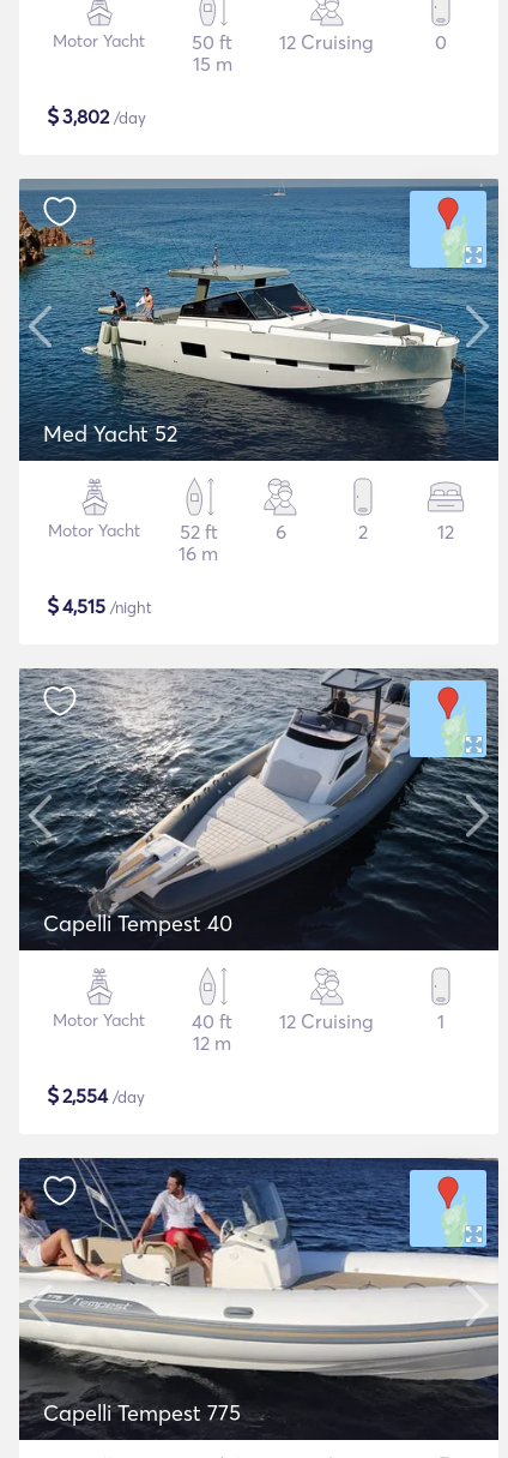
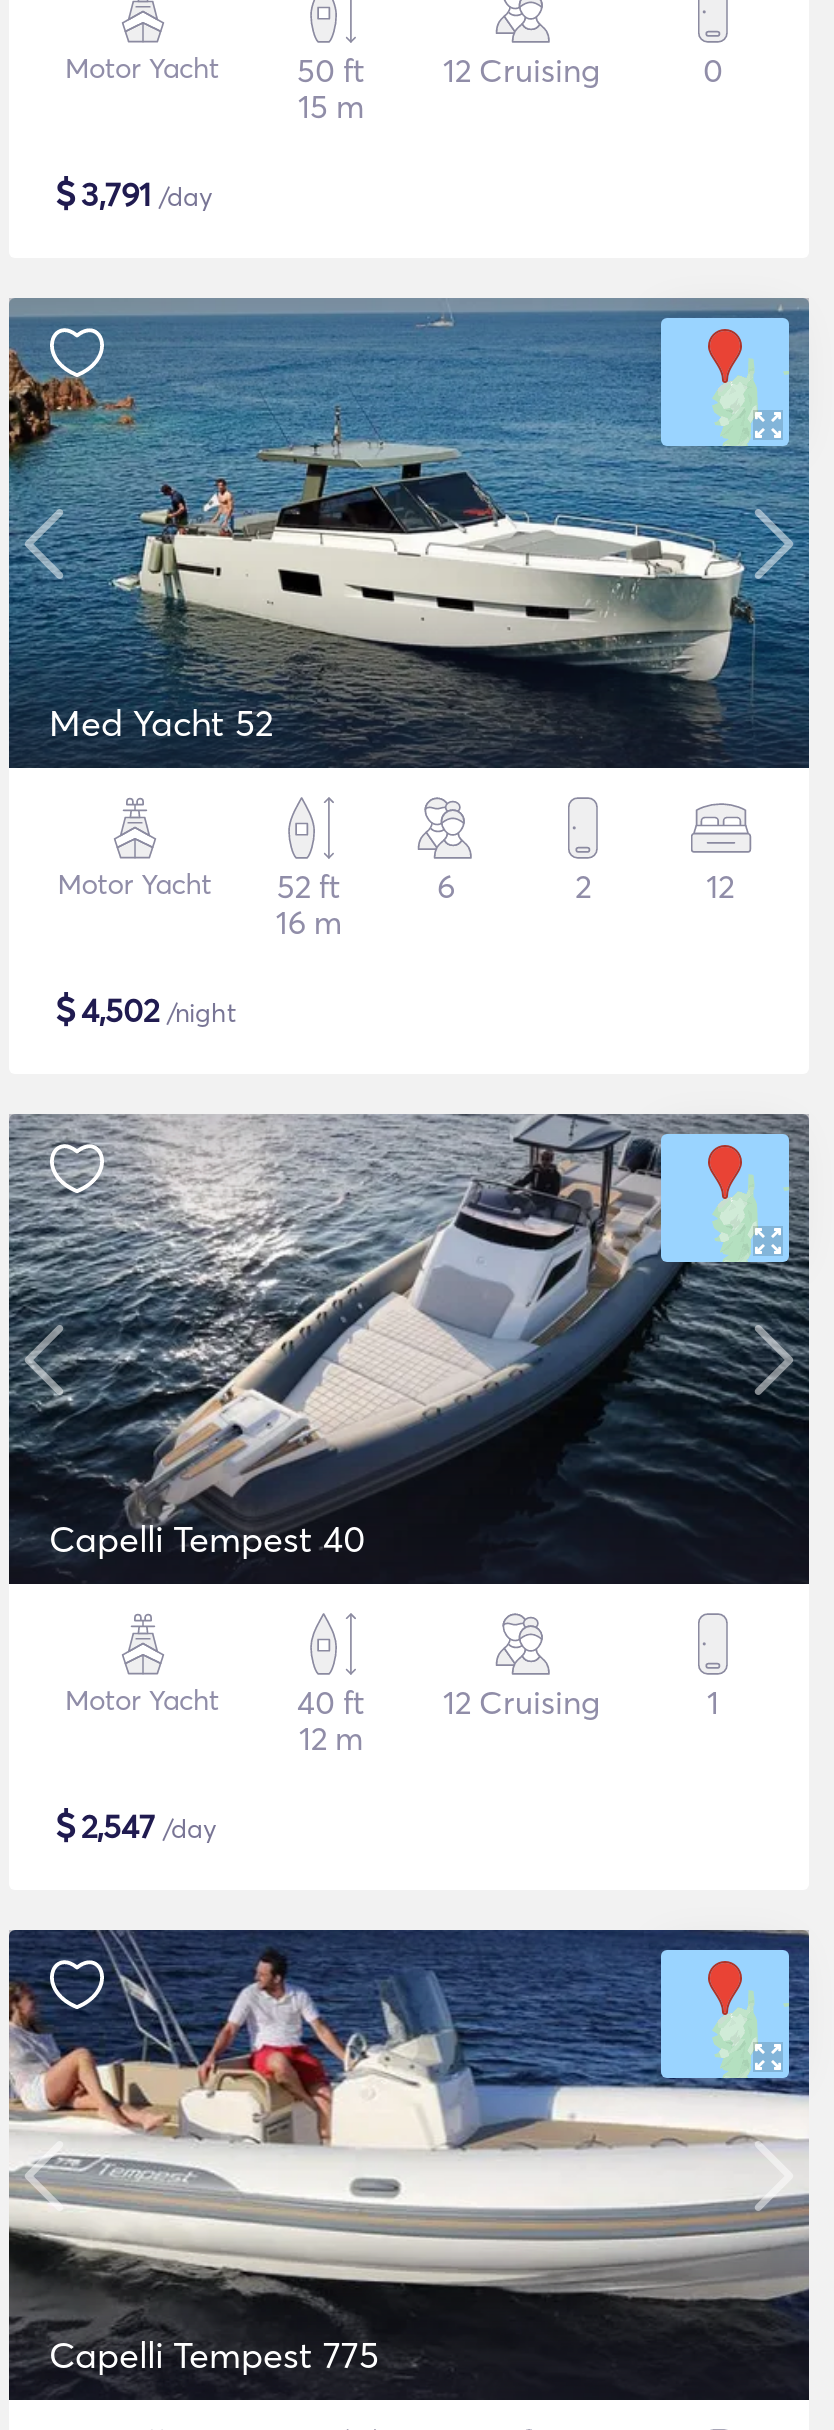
[47,102,146,130] $3,802 /day -> [55,170,213,216] $3,791 /day
[47,592,152,619] $4,515 /night -> [55,986,237,1032] $4,502 /night
[47,1081,145,1109] $2,554 /day -> [55,1802,217,1848] $2,547 /day

